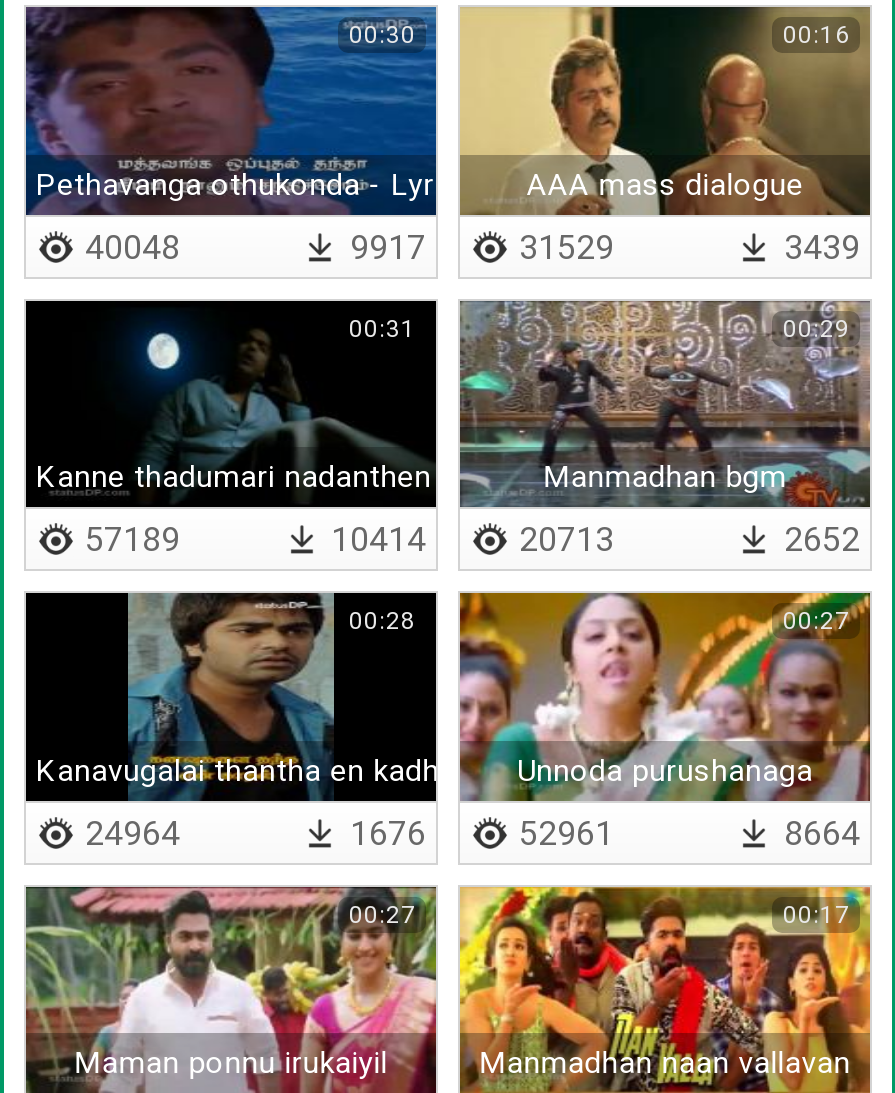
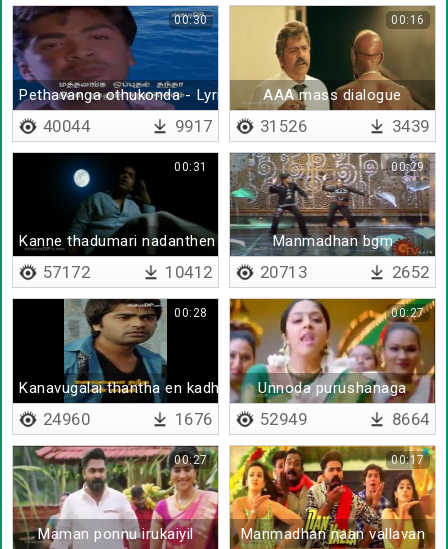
[76,226,180,266] 40048 -> [38,116,90,136] 40044
[510,226,614,266] 31529 -> [255,116,307,136] 31526
[76,519,180,559] 57189 -> [38,262,90,282] 57172
[322,519,426,559] 10414 -> [161,262,213,282] 10412
[76,812,180,852] 24964 -> [38,409,90,429] 24960
[510,812,614,852] 52961 -> [255,409,307,429] 52949

